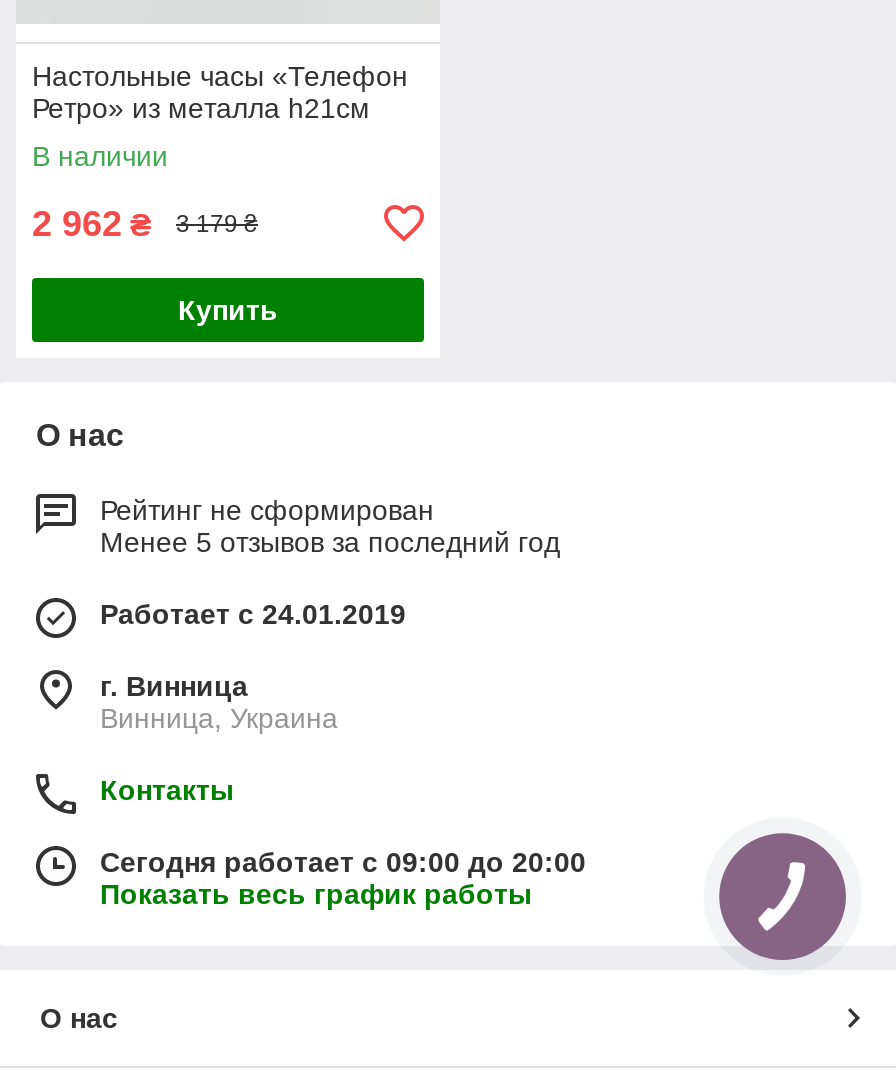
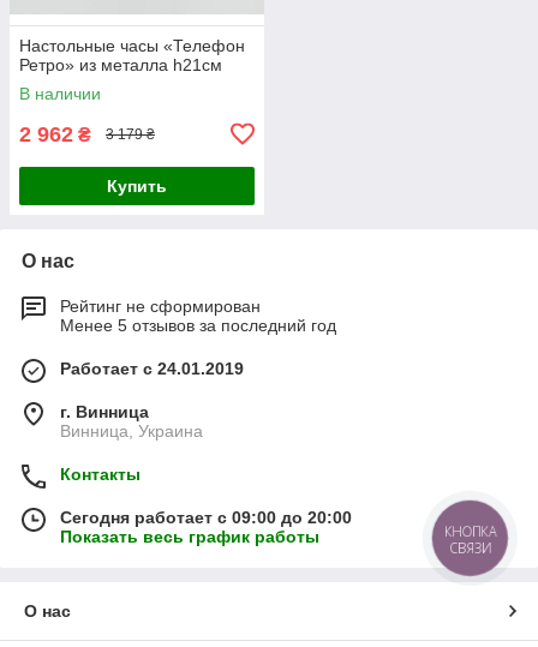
none -> [444,523,496,557] КНОПКА | СВЯЗИ

